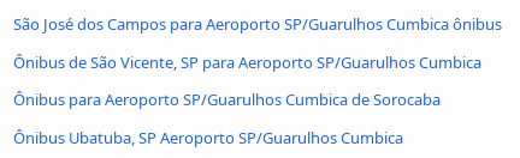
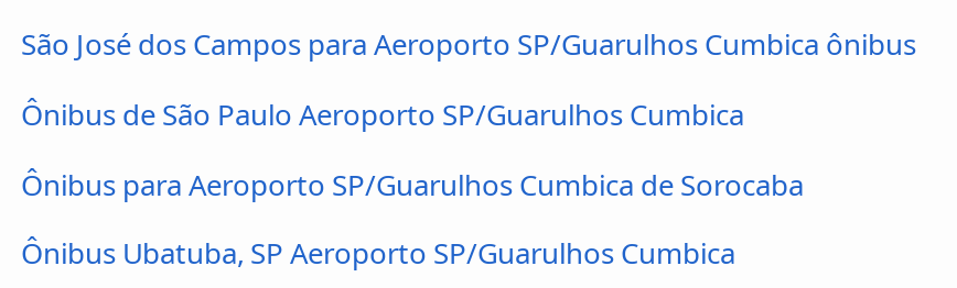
[13,51,481,72] Ônibus de São Vicente, SP para Aeroporto SP/Guarulhos Cumbica -> [21,93,744,133] Ônibus de São Paulo Aeroporto SP/Guarulhos Cumbica

